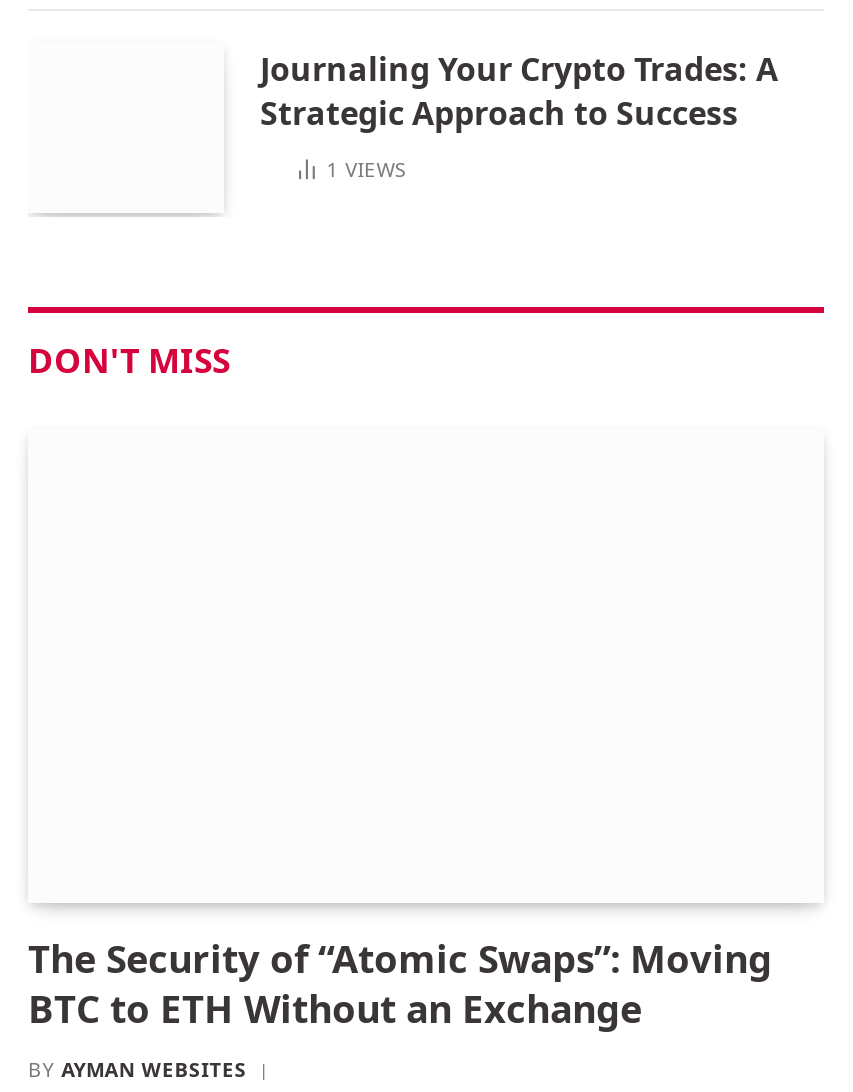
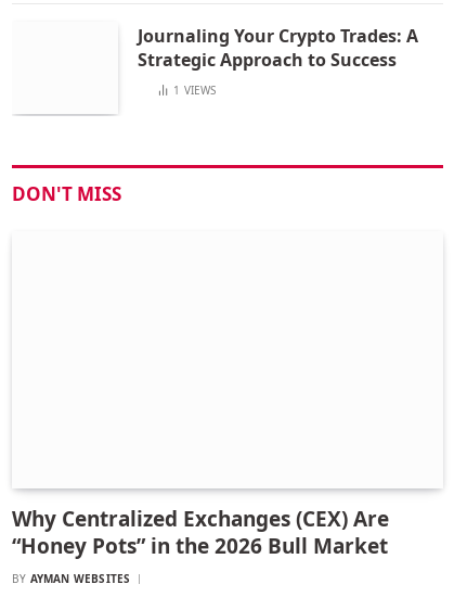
[28,933,772,1035] The Security of “Atomic Swaps”: Moving | BTC to ETH Without an Exchange -> [12,505,389,560] Why Centralized Exchanges (CEX) Are | “Honey Pots” in the 2026 Bull Market

